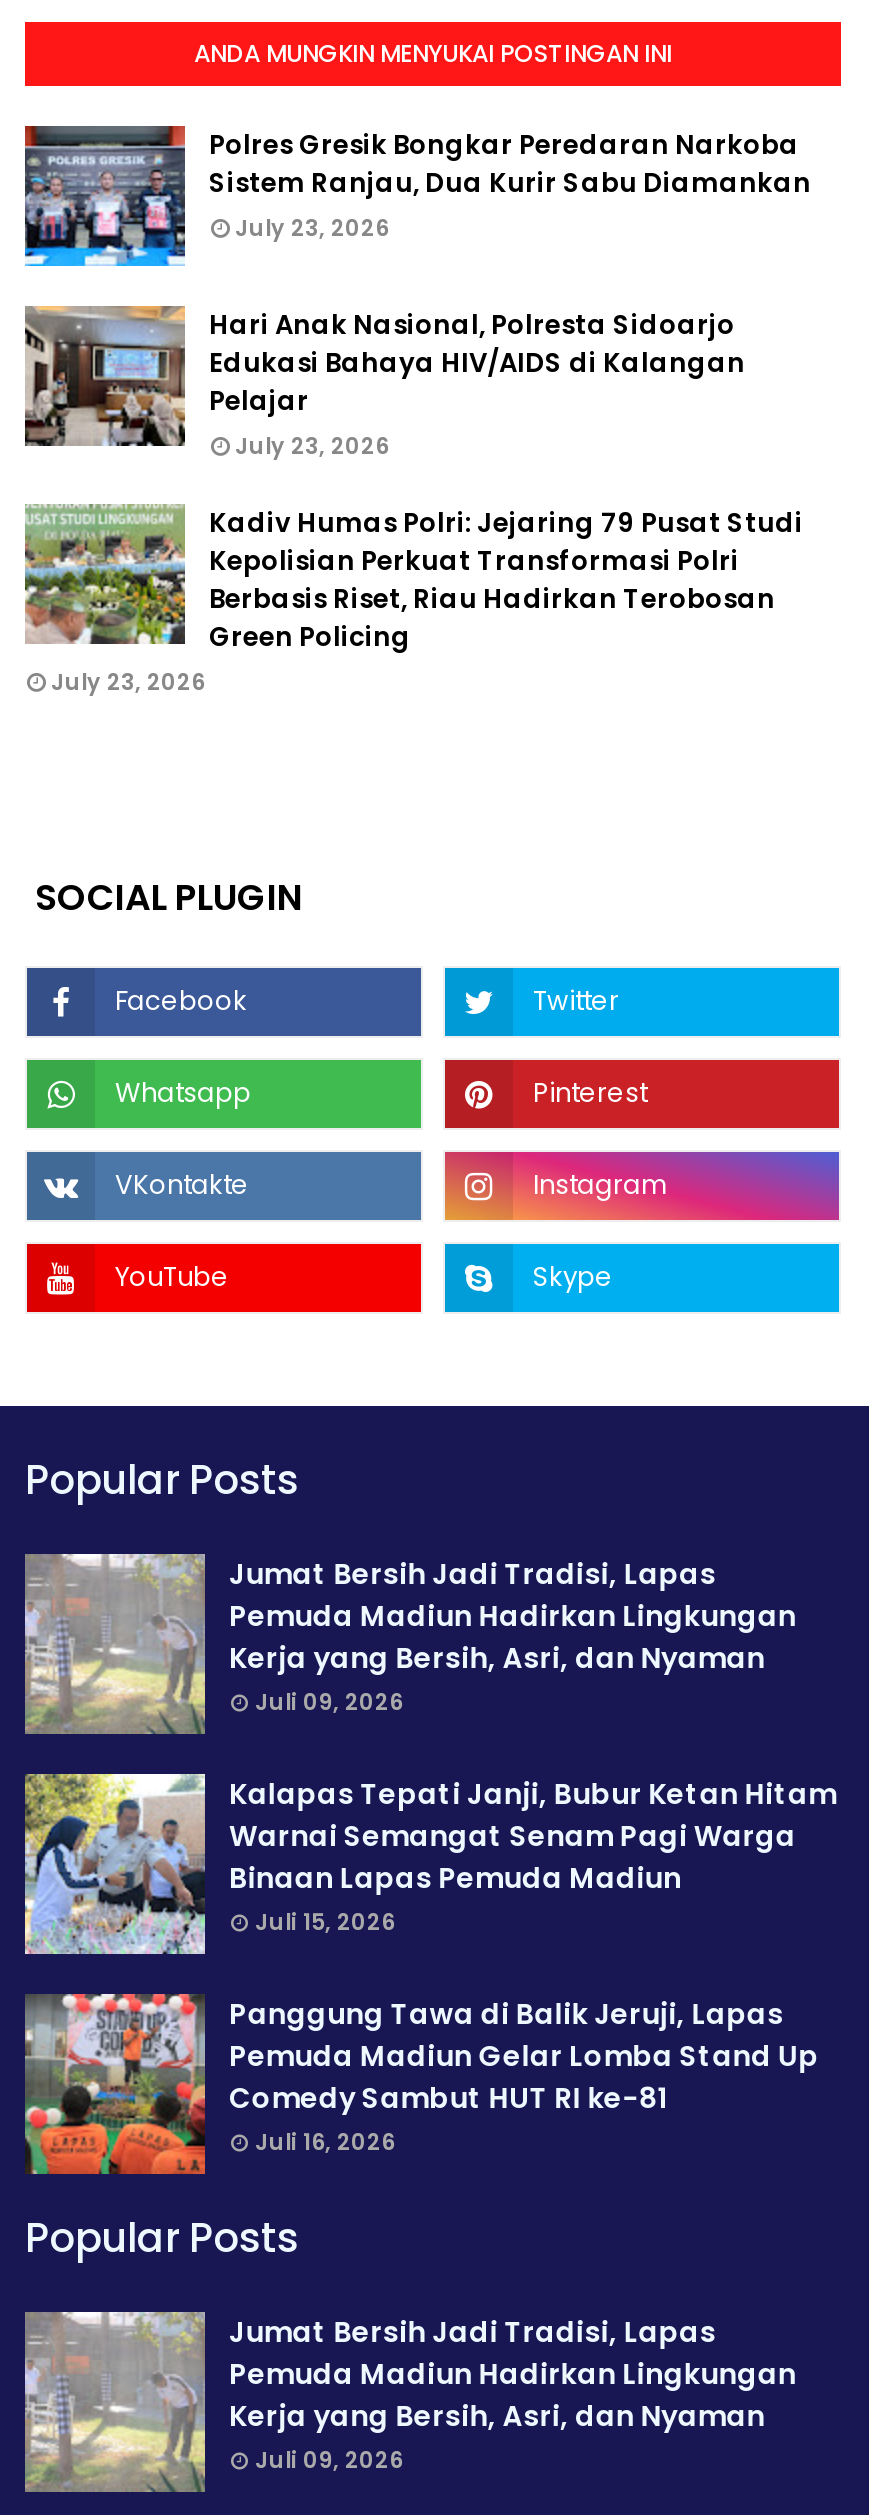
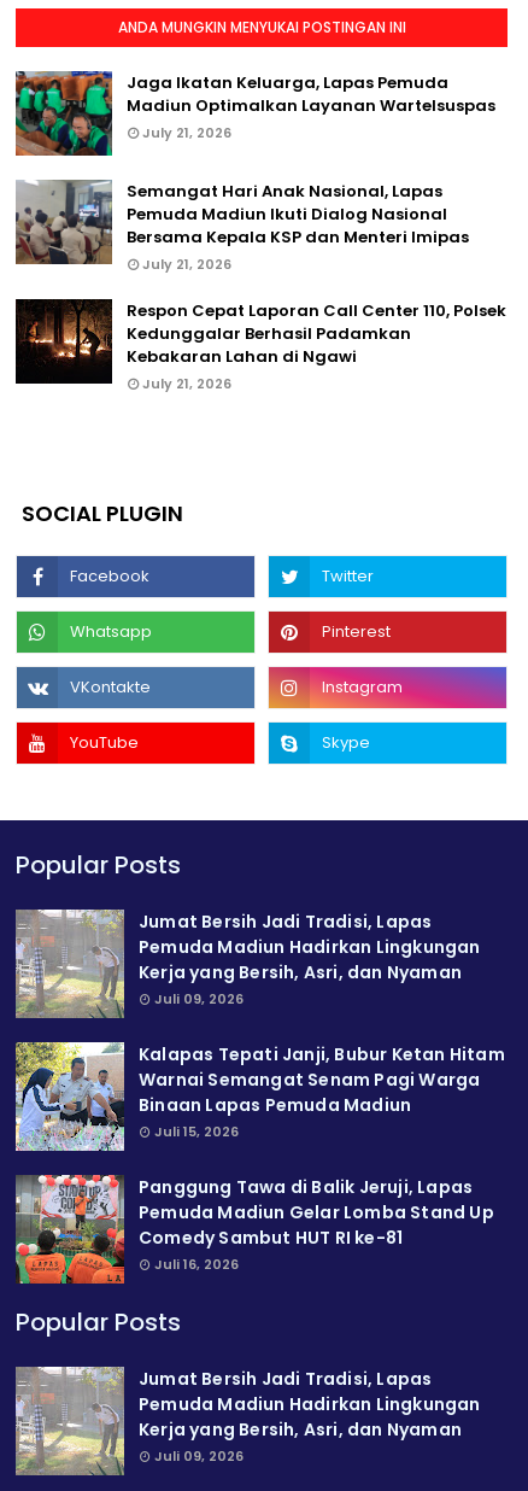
[23,124,811,268] [image] | Polres Gresik Bongkar Peredaran Narkoba | Sistem Ranjau, Dua Kurir Sabu Diamankan | July 23, 2026 -> [14,70,495,157] [image] | Jaga Ikatan Keluarga, Lapas Pemuda | Madiun Optimalkan Layanan Wartelsuspas | July 21, 2026
[25,306,745,462] [image] | Hari Anak Nasional, Polresta Sidoarjo | Edukasi Bahaya HIV/AIDS di Kalangan | Pelajar | July 23, 2026 -> [16,180,469,274] [image] | Semangat Hari Anak Nasional, Lapas | Pemuda Madiun Ikuti Dialog Nasional | Bersama Kepala KSP dan Menteri Imipas | July 21, 2026
[23,504,803,698] [image] | Kadiv Humas Polri: Jejaring 79 Pusat Studi | Kepolisian Perkuat Transformasi Polri | Berbasis Riset, Riau Hadirkan Terobosan | Green Policing | July 23, 2026 -> [14,298,506,393] [image] | Respon Cepat Laporan Call Center 110, Polsek | Kedunggalar Berhasil Padamkan | Kebakaran Lahan di Ngawi | July 21, 2026

